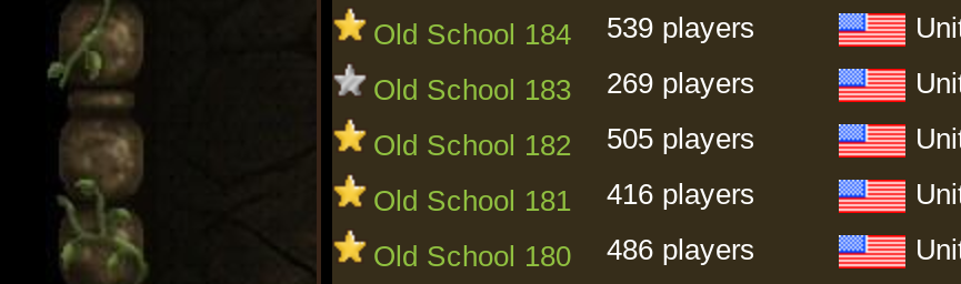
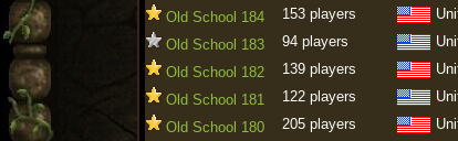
[373,11,755,51] Old School 184 539 players -> [165,6,356,25] Old School 184 153 players
[373,67,755,106] Old School 183 269 players -> [165,33,348,53] Old School 183 94 players
[373,122,755,162] Old School 182 505 players -> [165,61,356,80] Old School 182 139 players
[373,177,755,217] Old School 181 416 players -> [165,88,356,108] Old School 181 122 players
[373,233,755,273] Old School 180 486 players -> [165,116,356,135] Old School 180 205 players

